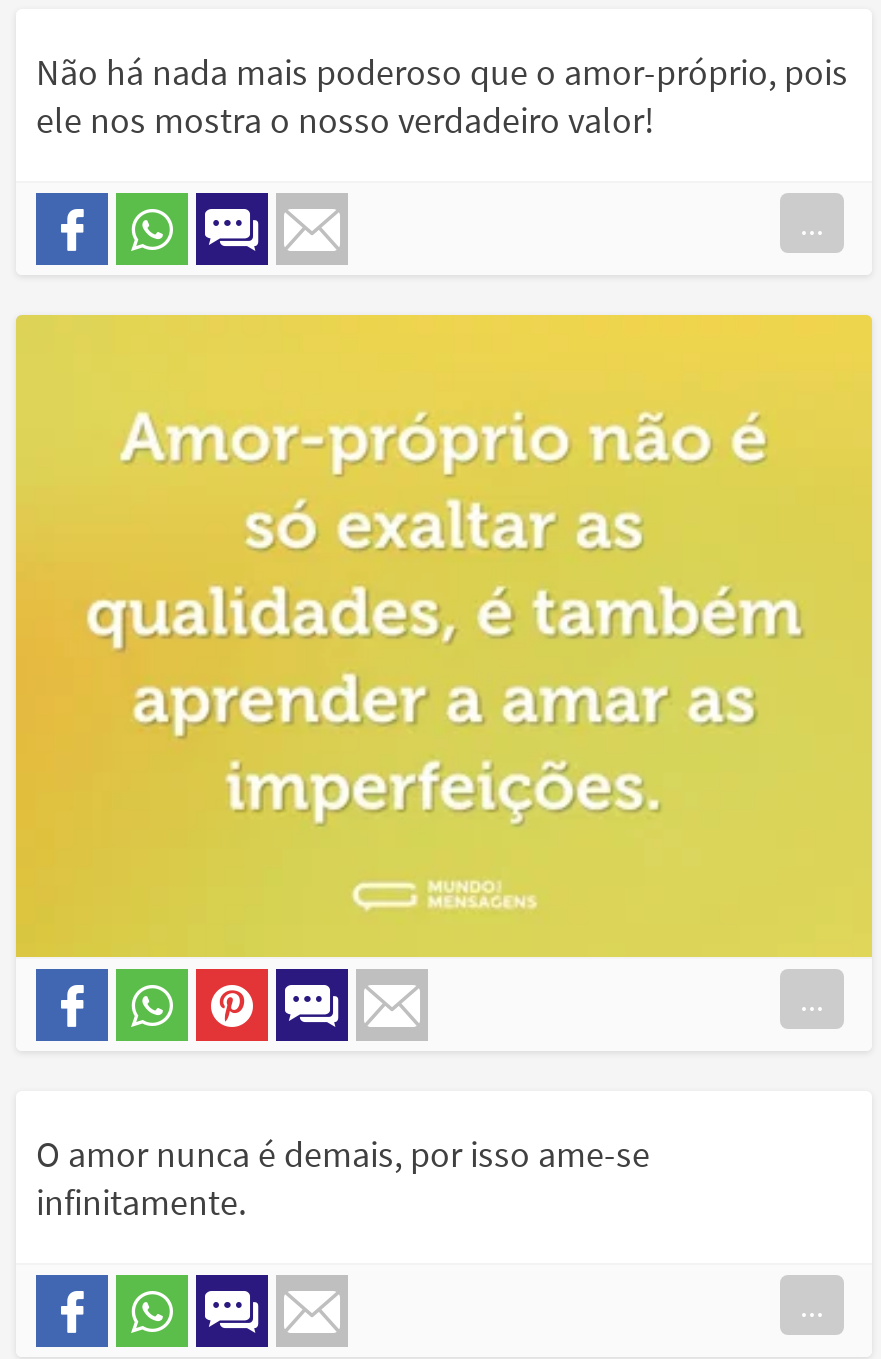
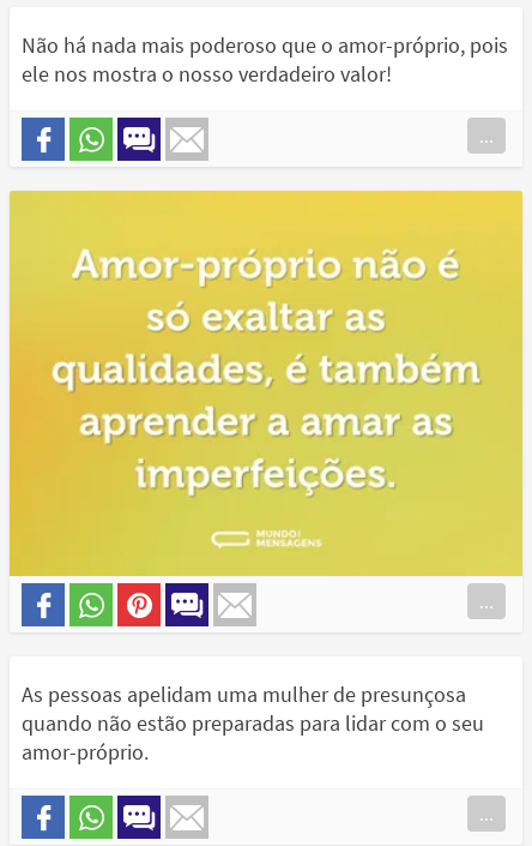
[36,1131,650,1225] O amor nunca é demais, por isso ame-se | infinitamente. -> [22,680,484,766] As pessoas apelidam uma mulher de presunçosa | quando não estão preparadas para lidar com o seu | amor-próprio.

